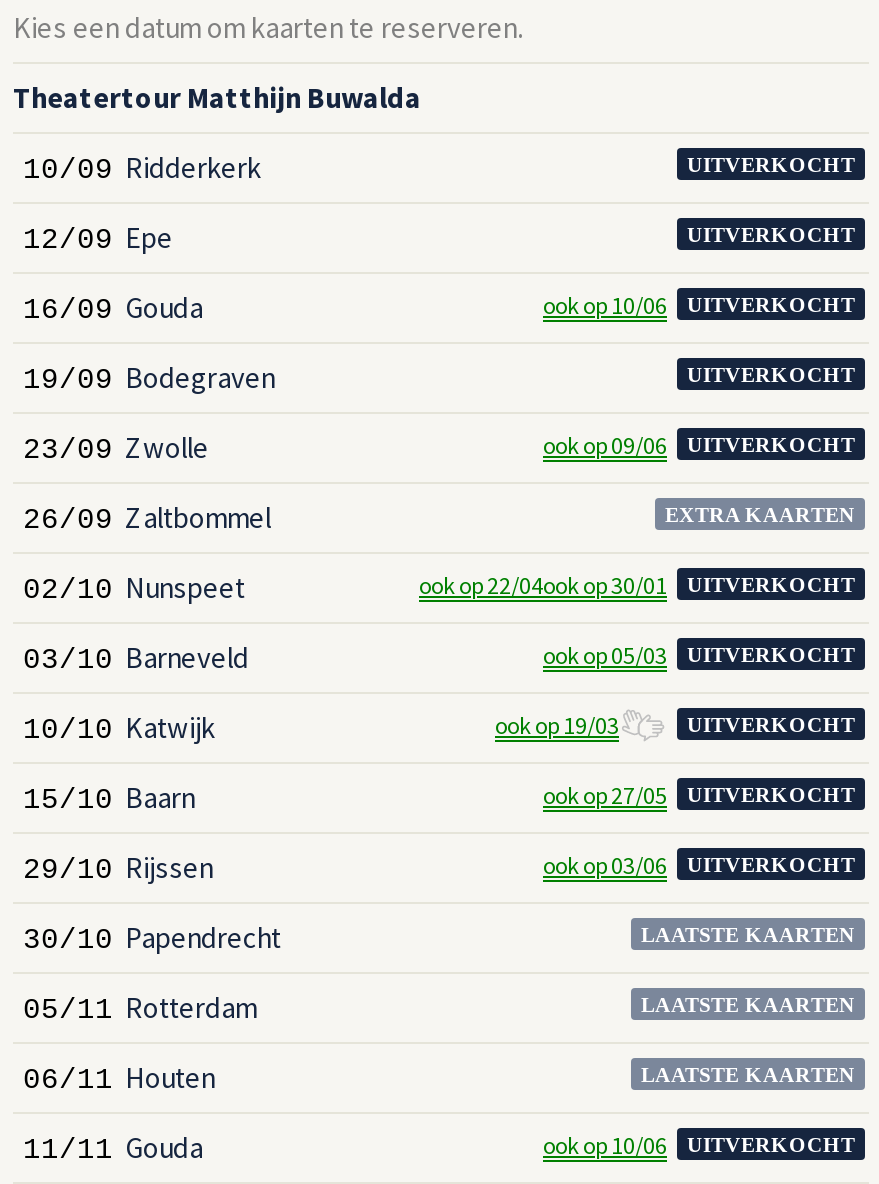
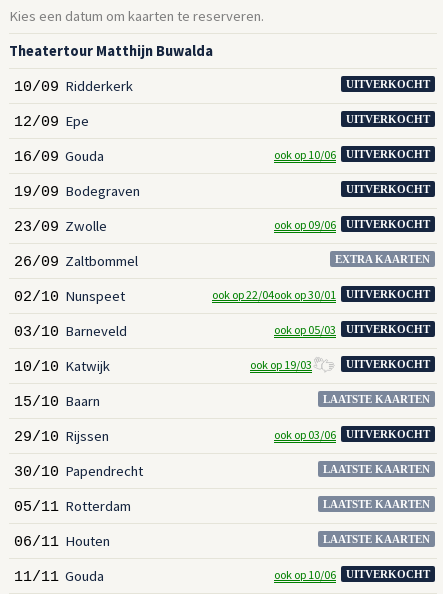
[543,779,667,809] ook op 27/05 -> none
[687,783,855,805] UITVERKOCHT -> [323,393,430,404] LAATSTE KAARTEN

